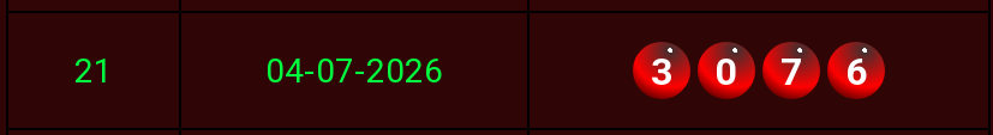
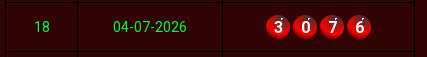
[74,52,113,90] 21 -> [33,19,49,35] 18

